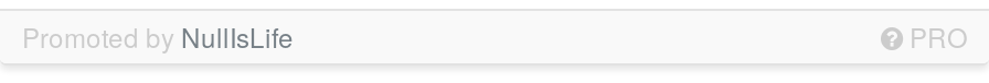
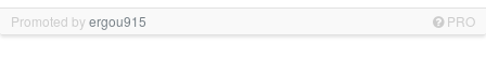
[22,17,294,55] Promoted by NullIsLife -> [11,12,146,30] Promoted by ergou915

